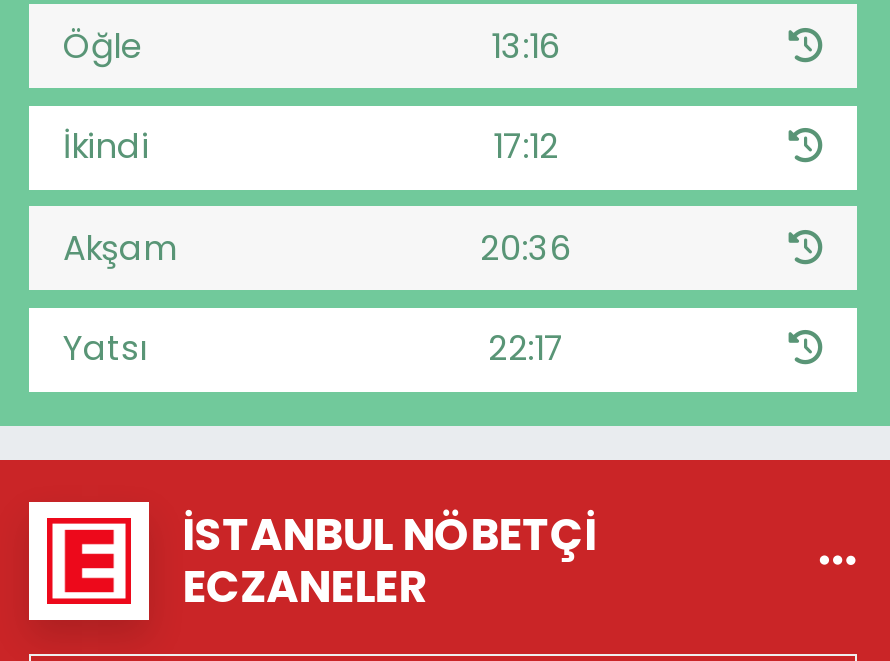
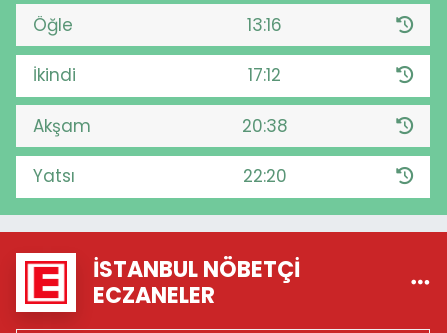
[480,223,572,271] 20:36 -> [241,114,287,138] 20:38
[488,324,564,372] 22:17 -> [242,164,286,188] 22:20

